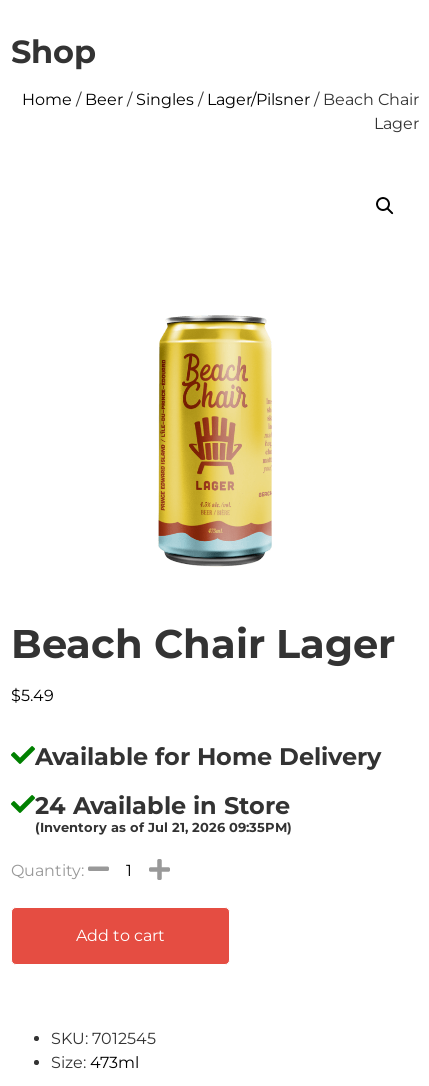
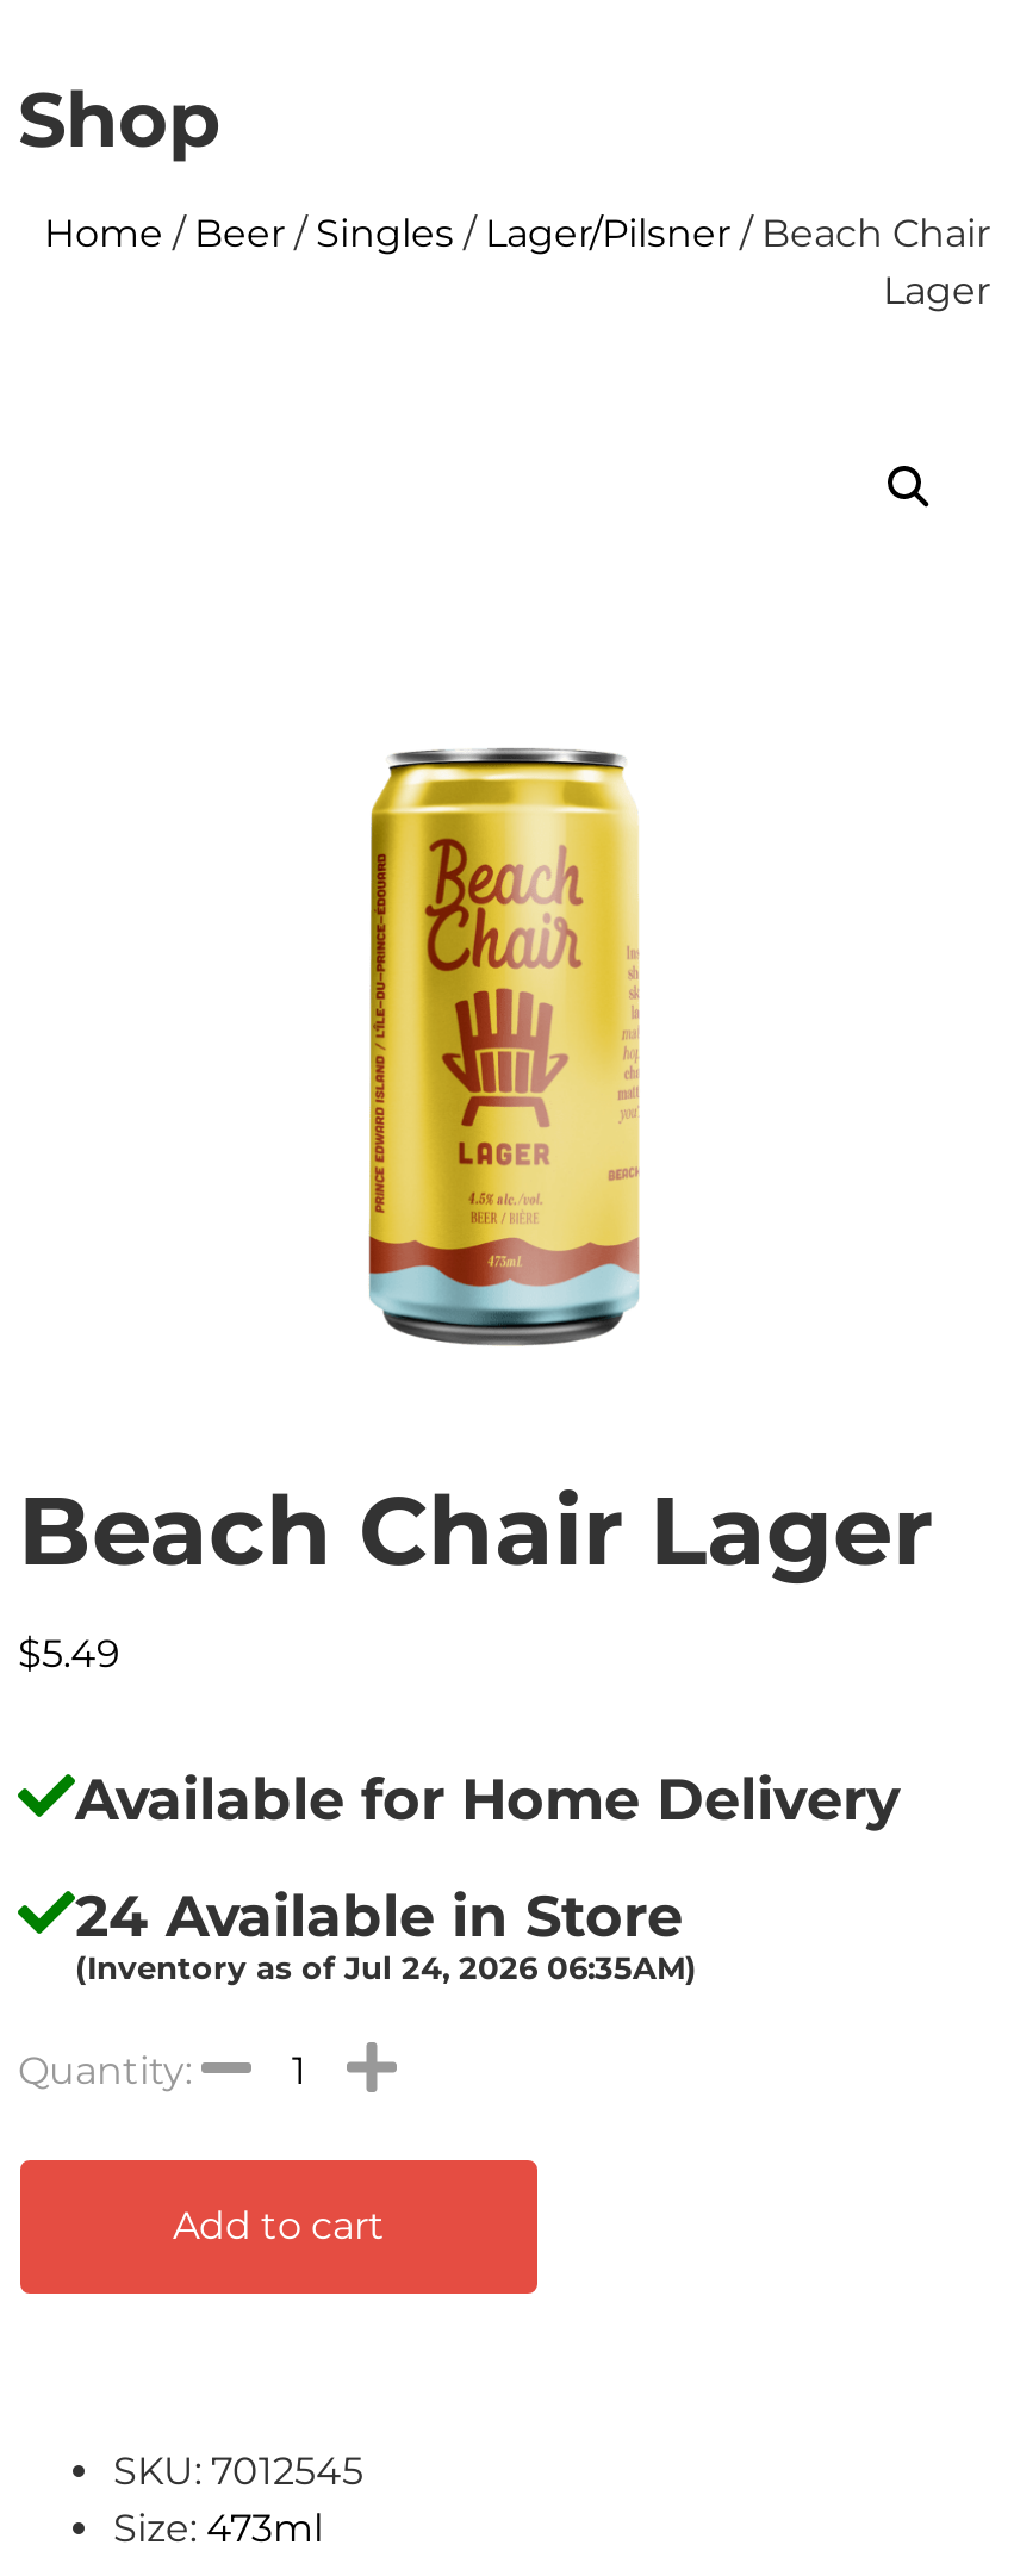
[35,820,292,835] (Inventory as of Jul 21, 2026 09:35PM) -> [75,1951,697,1987] (Inventory as of Jul 24, 2026 06:35AM)

